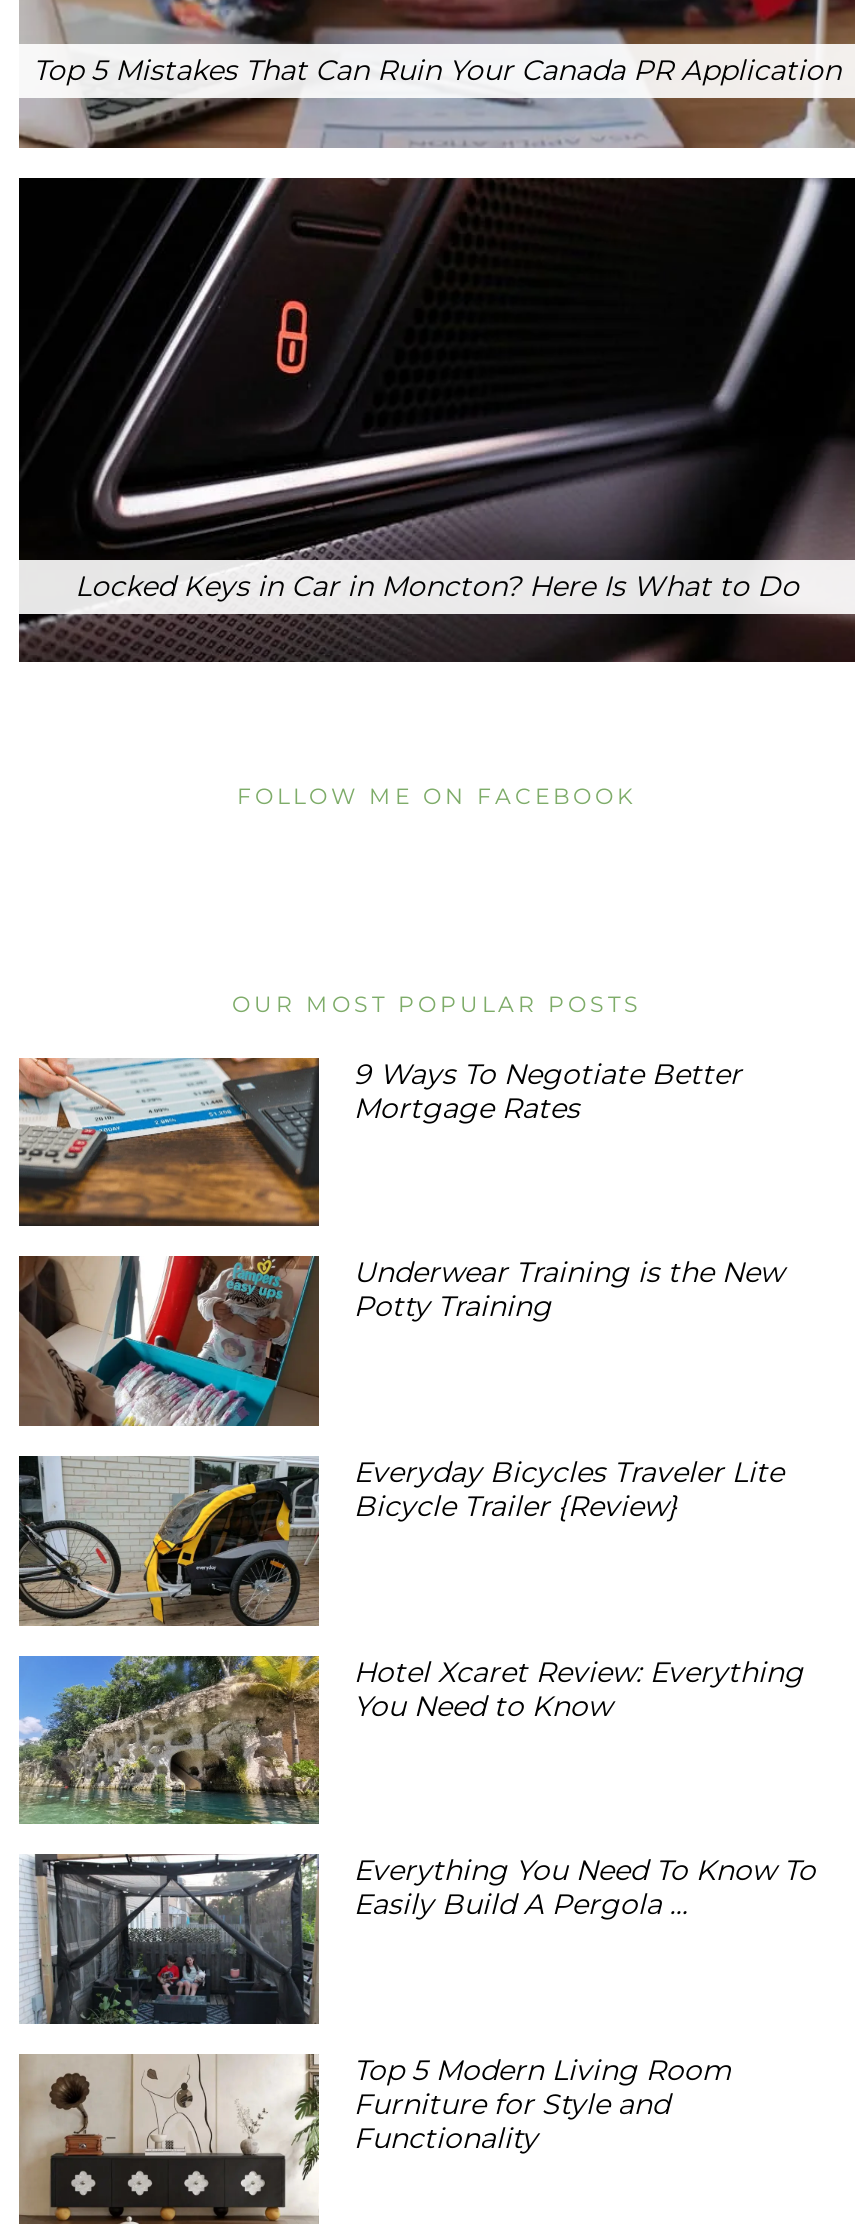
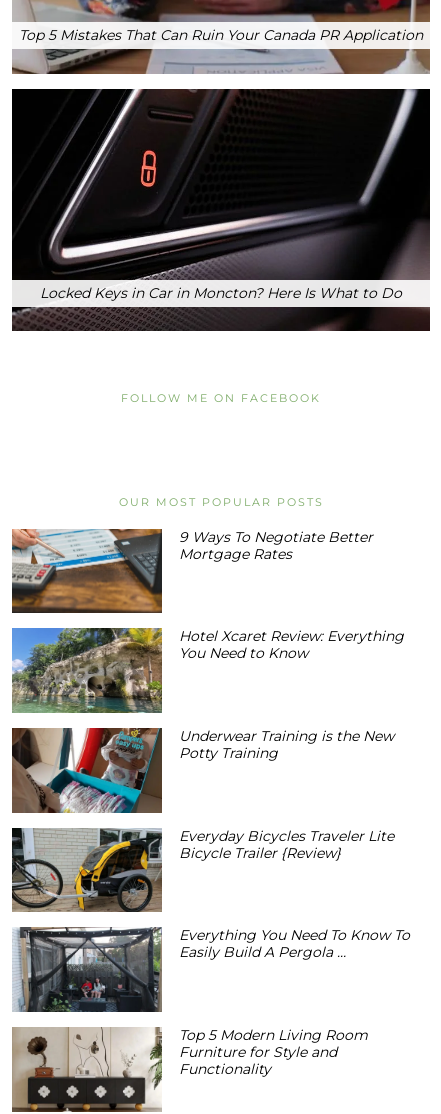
moved [19,1252,783,1524] -> [12,726,394,862]: [image] | Underwear Training is the New | Potty Training | Everyday Bicycles Traveler Lite | Bicycle Trailer {Review}
moved [15,1454,323,1628] -> [10,827,164,914]: [image]
moved [19,1653,803,1826] -> [11,627,404,713]: [image] | Hotel Xcaret Review: Everything | You Need to Know

